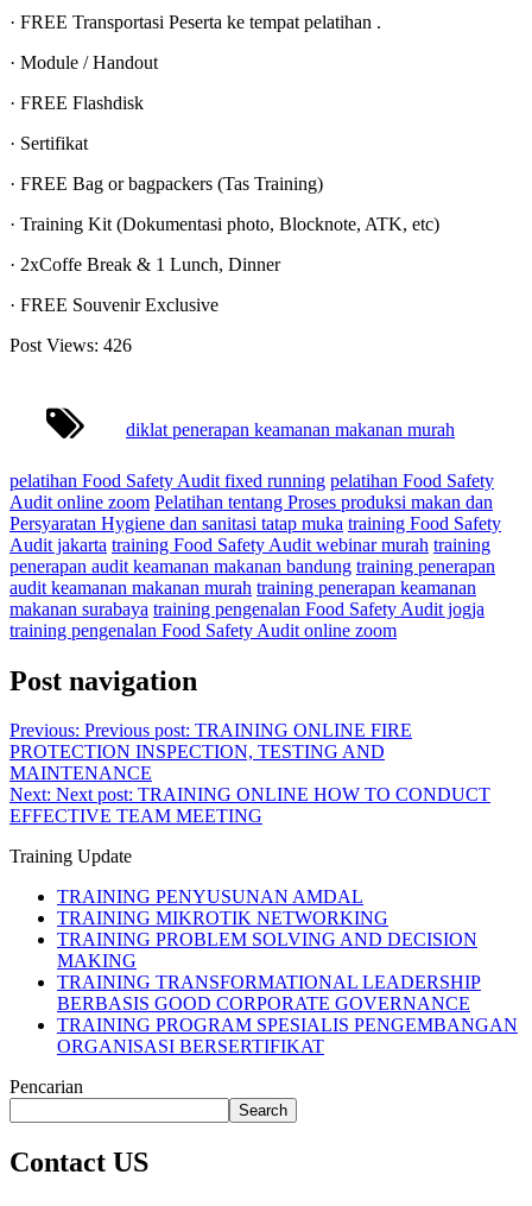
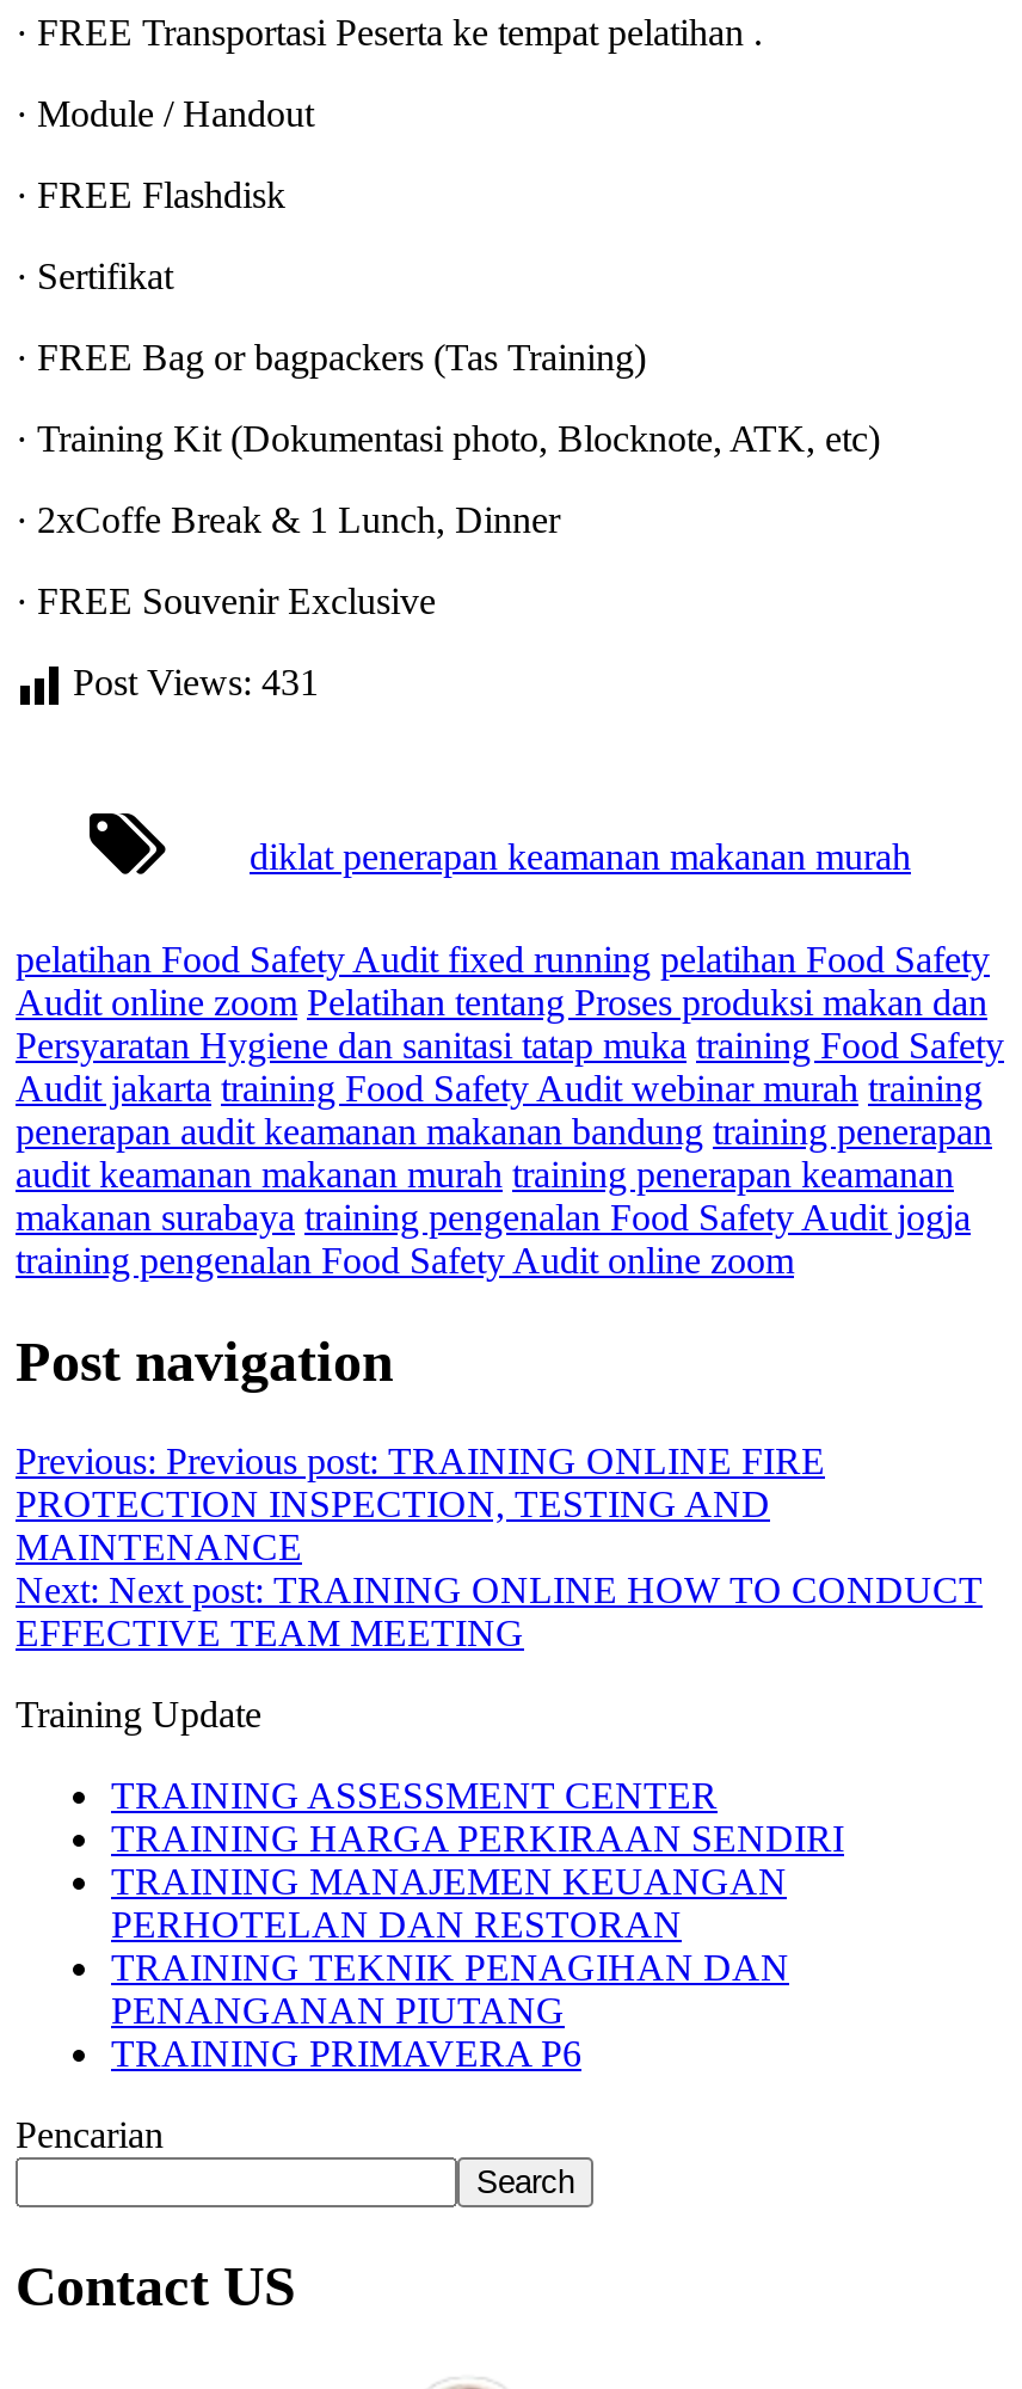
[9,335,132,355] Post Views: 426 -> [73,661,319,701] Post Views: 431
[57,887,518,1057] TRAINING PENYUSUNAN AMDAL | TRAINING MIKROTIK NETWORKING | TRAINING PROBLEM SOLVING AND DECISION | MAKING | TRAINING TRANSFORMATIONAL LEADERSHIP | BERBASIS GOOD CORPORATE GOVERNANCE | TRAINING PROGRAM SPESIALIS PENGEMBANGAN | ORGANISASI BERSERTIFIKAT -> [111,1776,844,2075] TRAINING ASSESSMENT CENTER | TRAINING HARGA PERKIRAAN SENDIRI | TRAINING MANAJEMEN KEUANGAN | PERHOTELAN DAN RESTORAN | TRAINING TEKNIK PENAGIHAN DAN | PENANGANAN PIUTANG | TRAINING PRIMAVERA P6

